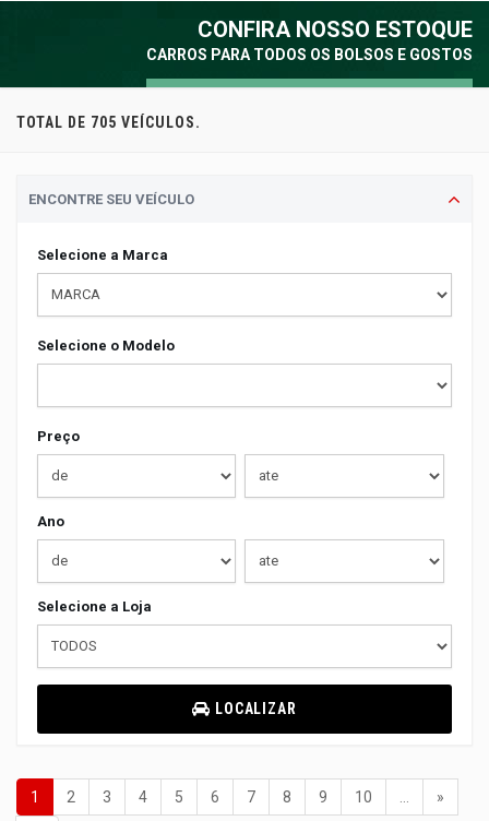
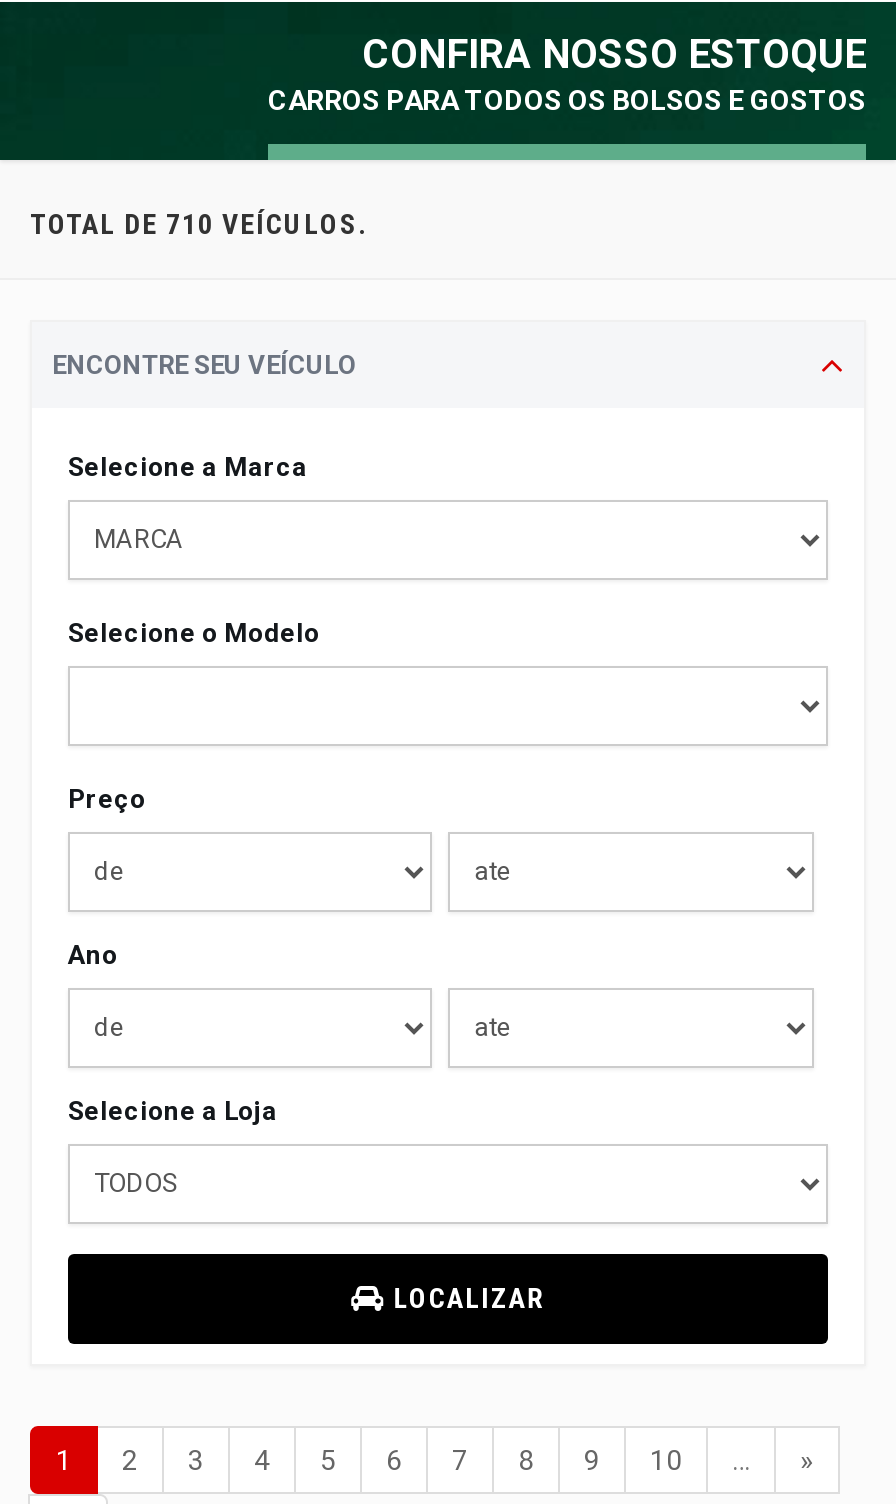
[16,113,201,131] TOTAL DE 705 VEÍCULOS. -> [30,207,368,239] TOTAL DE 710 VEÍCULOS.

